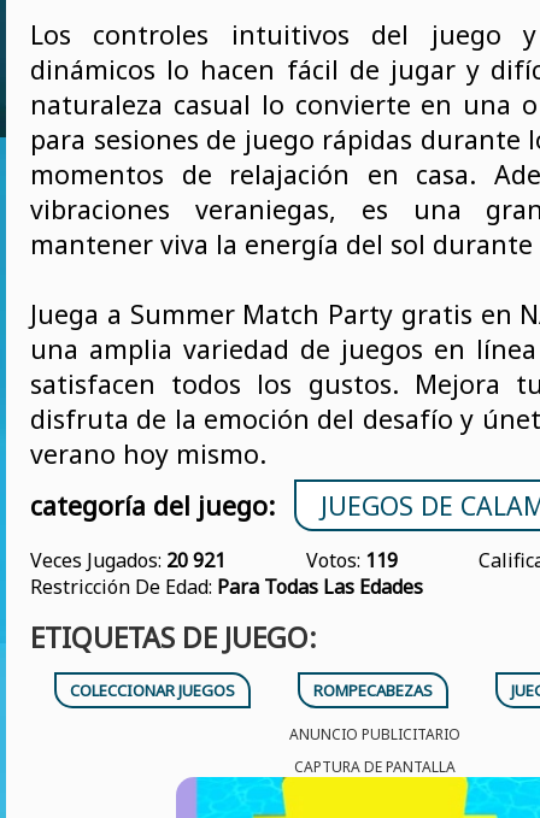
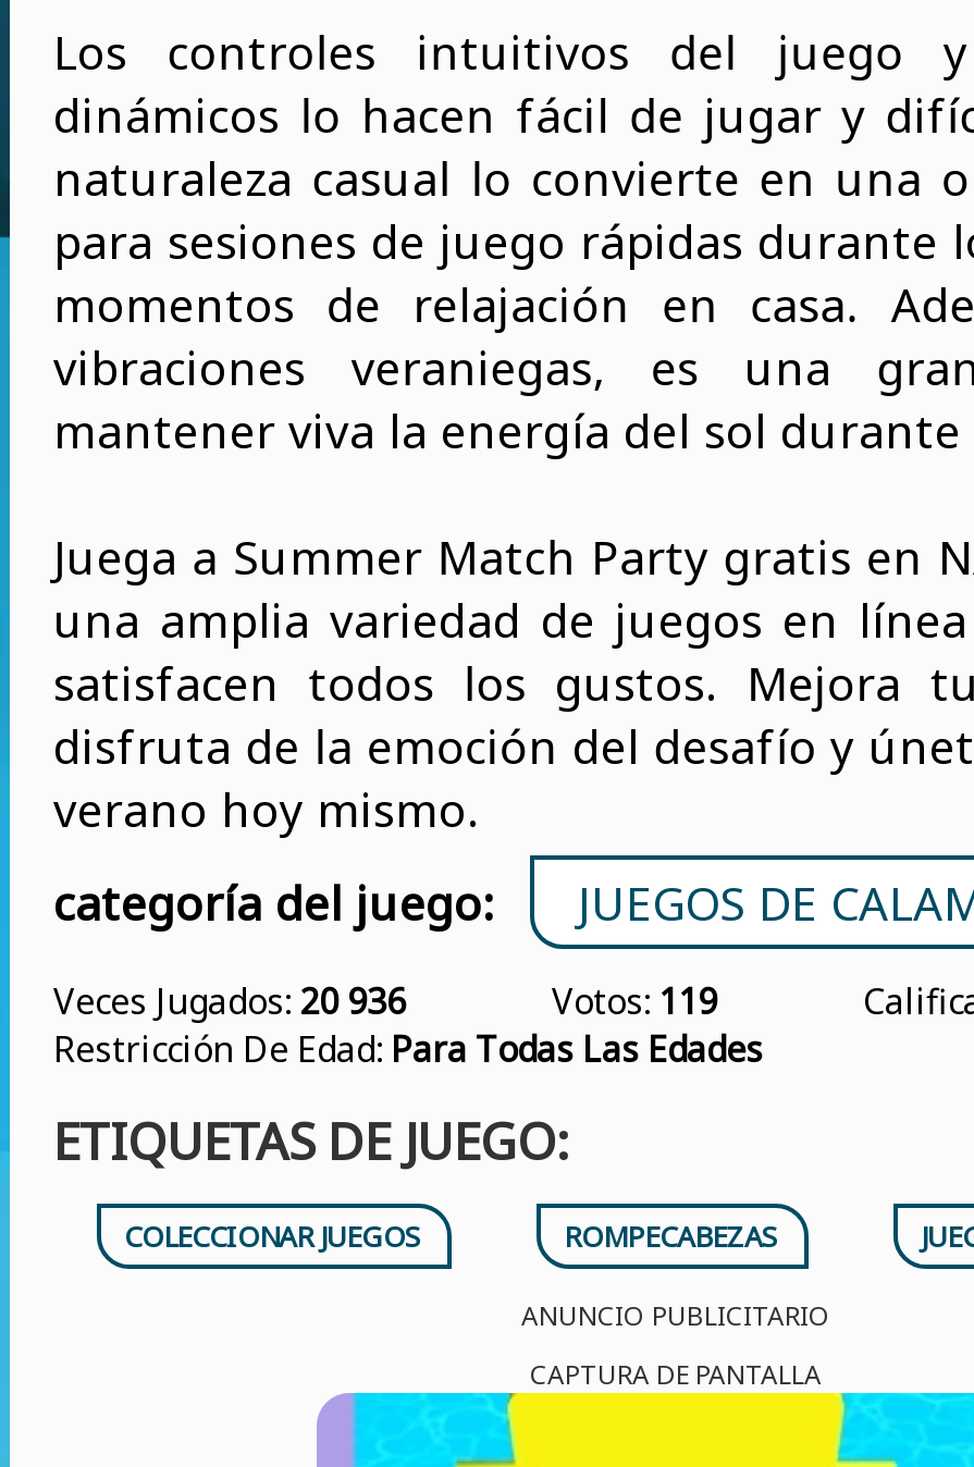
[30,547,225,573] Veces Jugados: 20 921 -> [53,977,406,1025] Veces Jugados: 20 936

